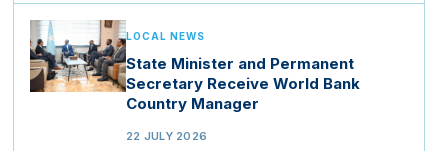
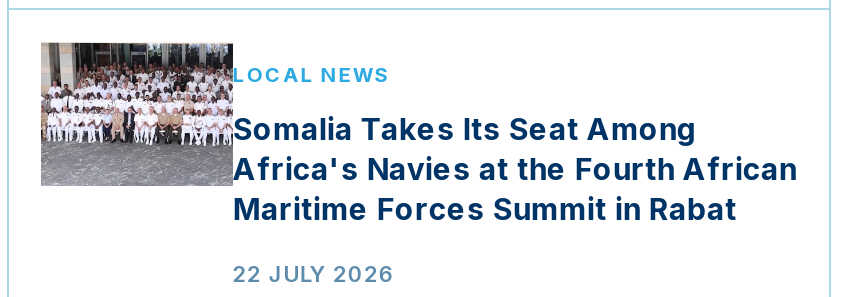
[29,20,360,113] [image] | State Minister and Permanent | Secretary Receive World Bank | Country Manager -> [39,40,797,228] [image] | Somalia Takes Its Seat Among | Africa's Navies at the Fourth African | Maritime Forces Summit in Rabat

